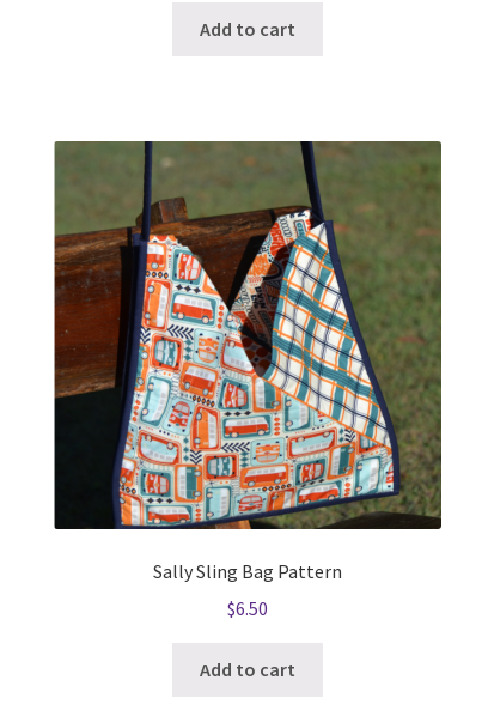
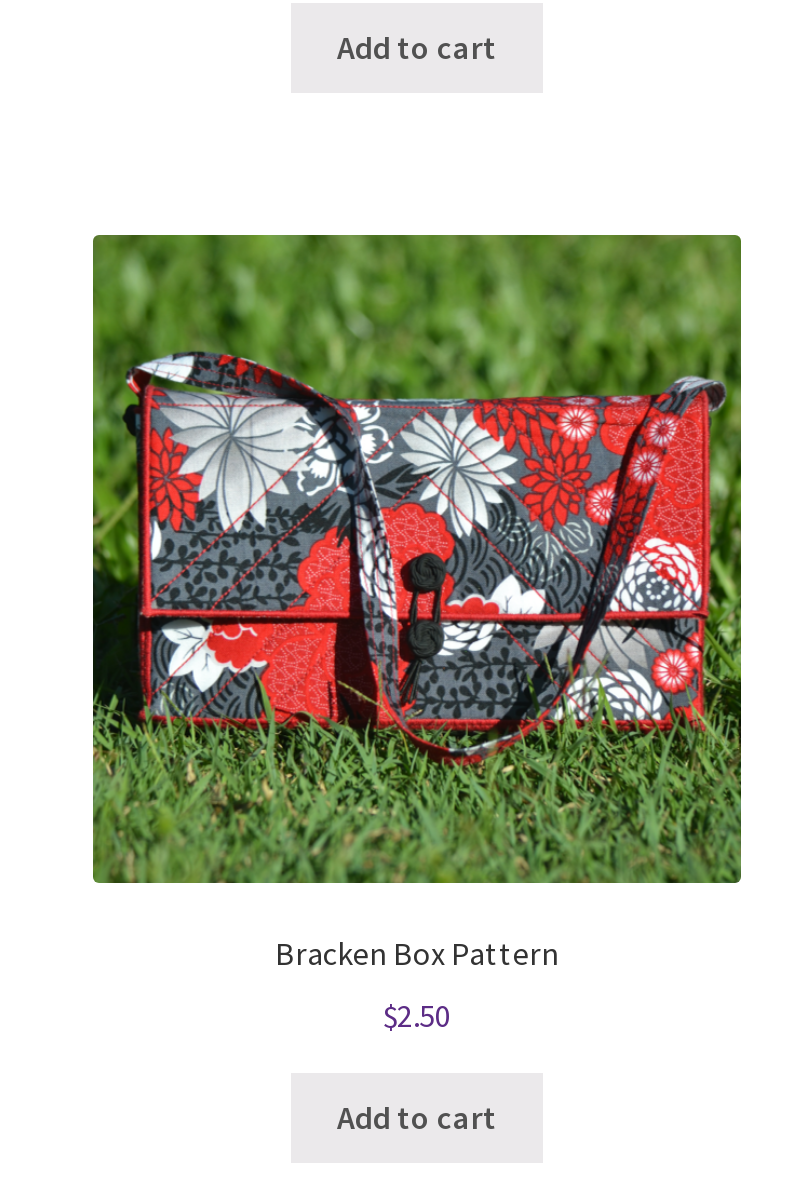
[54,140,441,583] [image] | Sally Sling Bag Pattern -> [91,233,741,973] [image] | Bracken Box Pattern
[227,596,268,620] $6.50 -> [383,995,451,1035] $2.50

